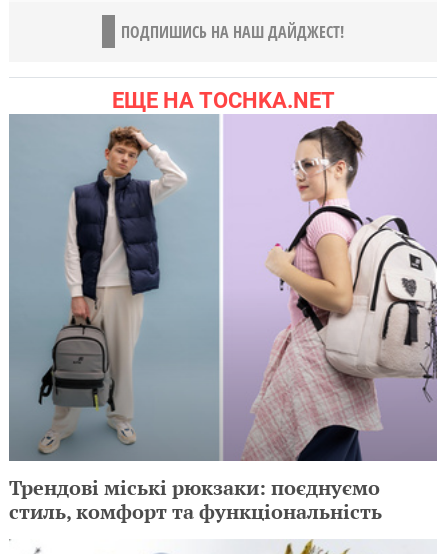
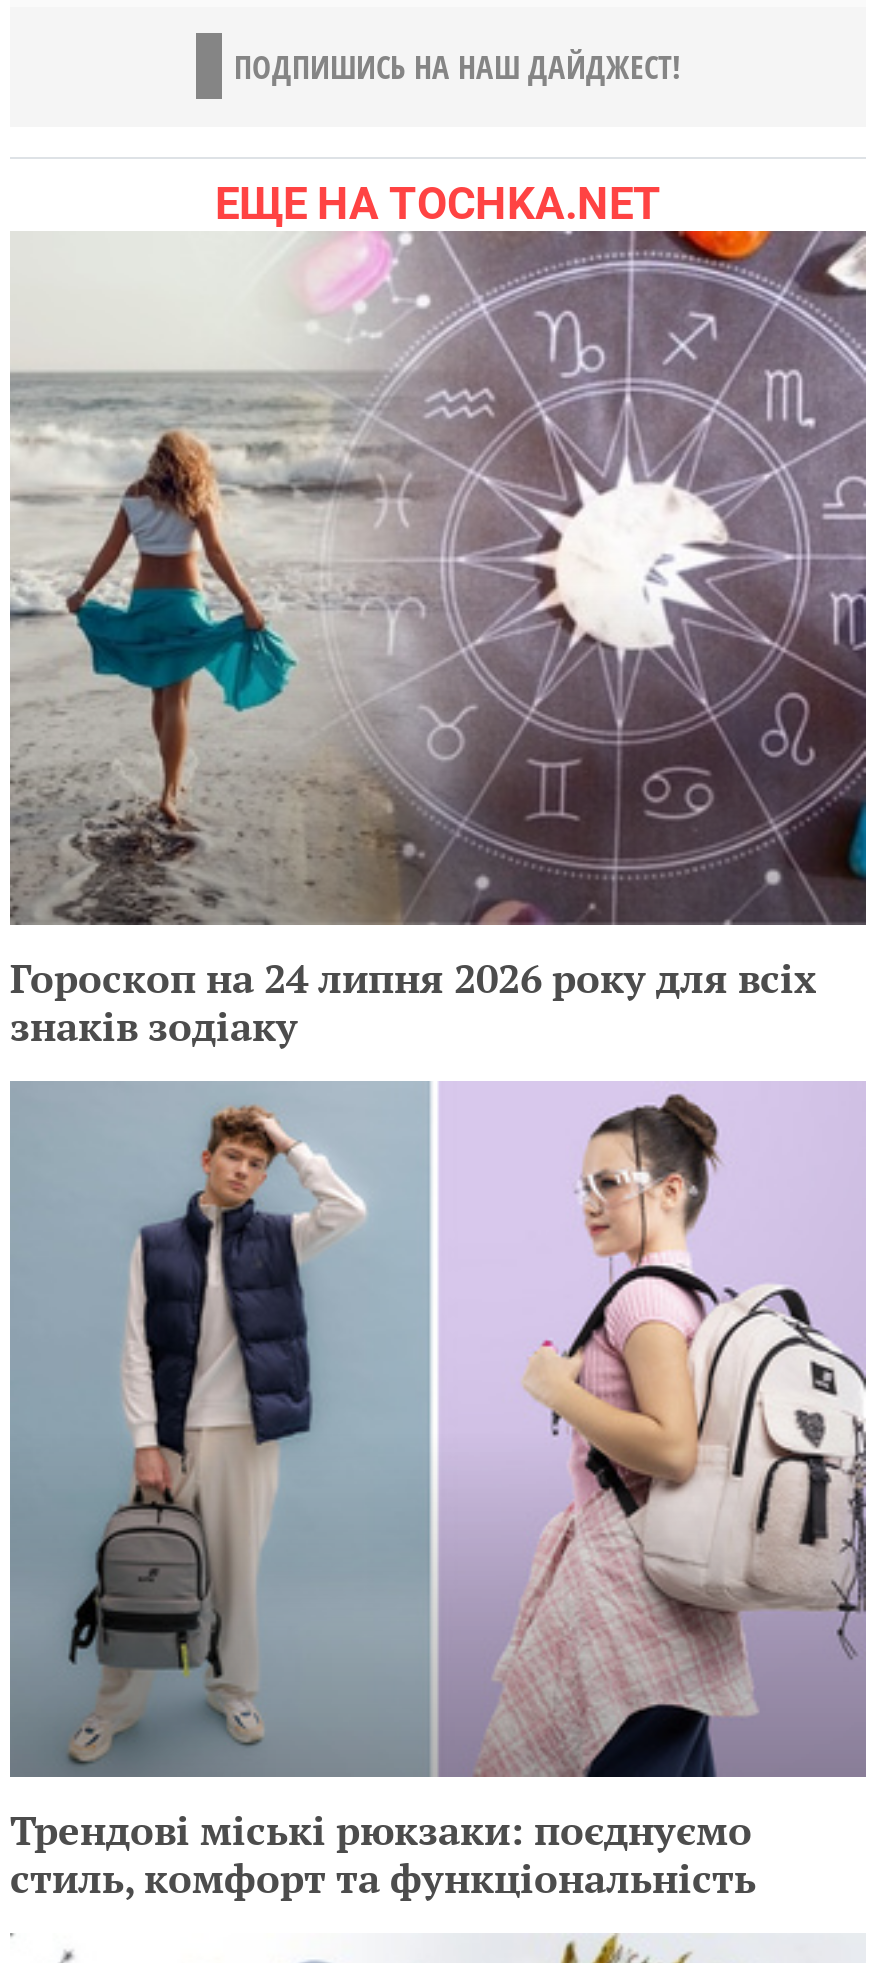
none -> [10,229,868,1053] [image] | Гороскоп на 24 липня 2026 року для всіх | знаків зодіаку

